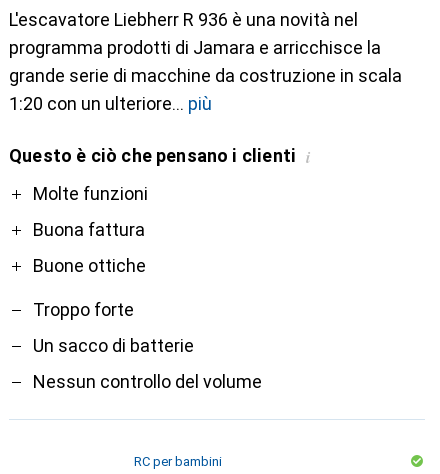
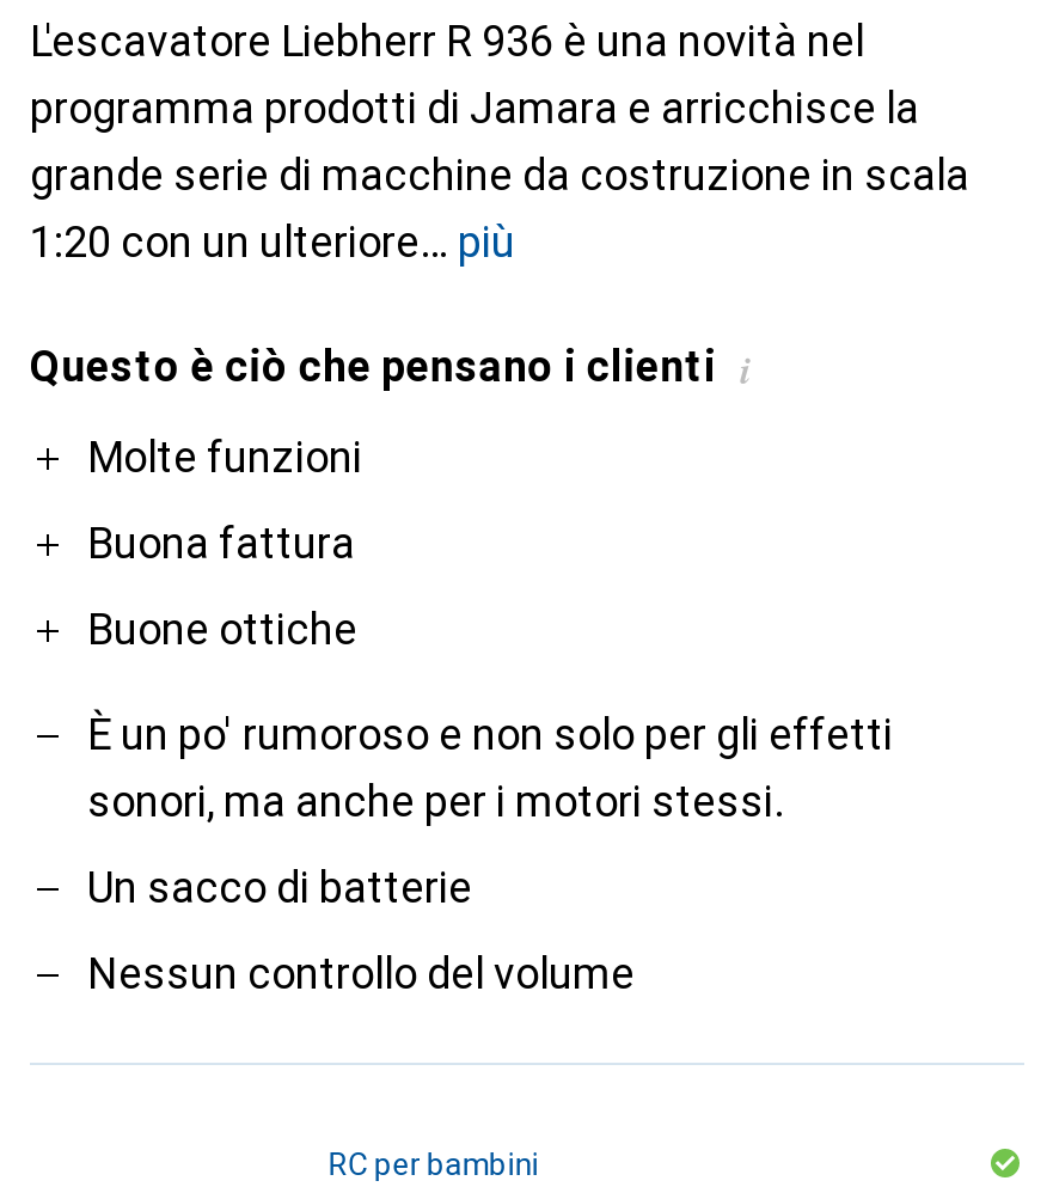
[33,299,134,320] Troppo forte -> [87,709,893,826] È un po' rumoroso e non solo per gli effetti | sonori, ma anche per i motori stessi.

